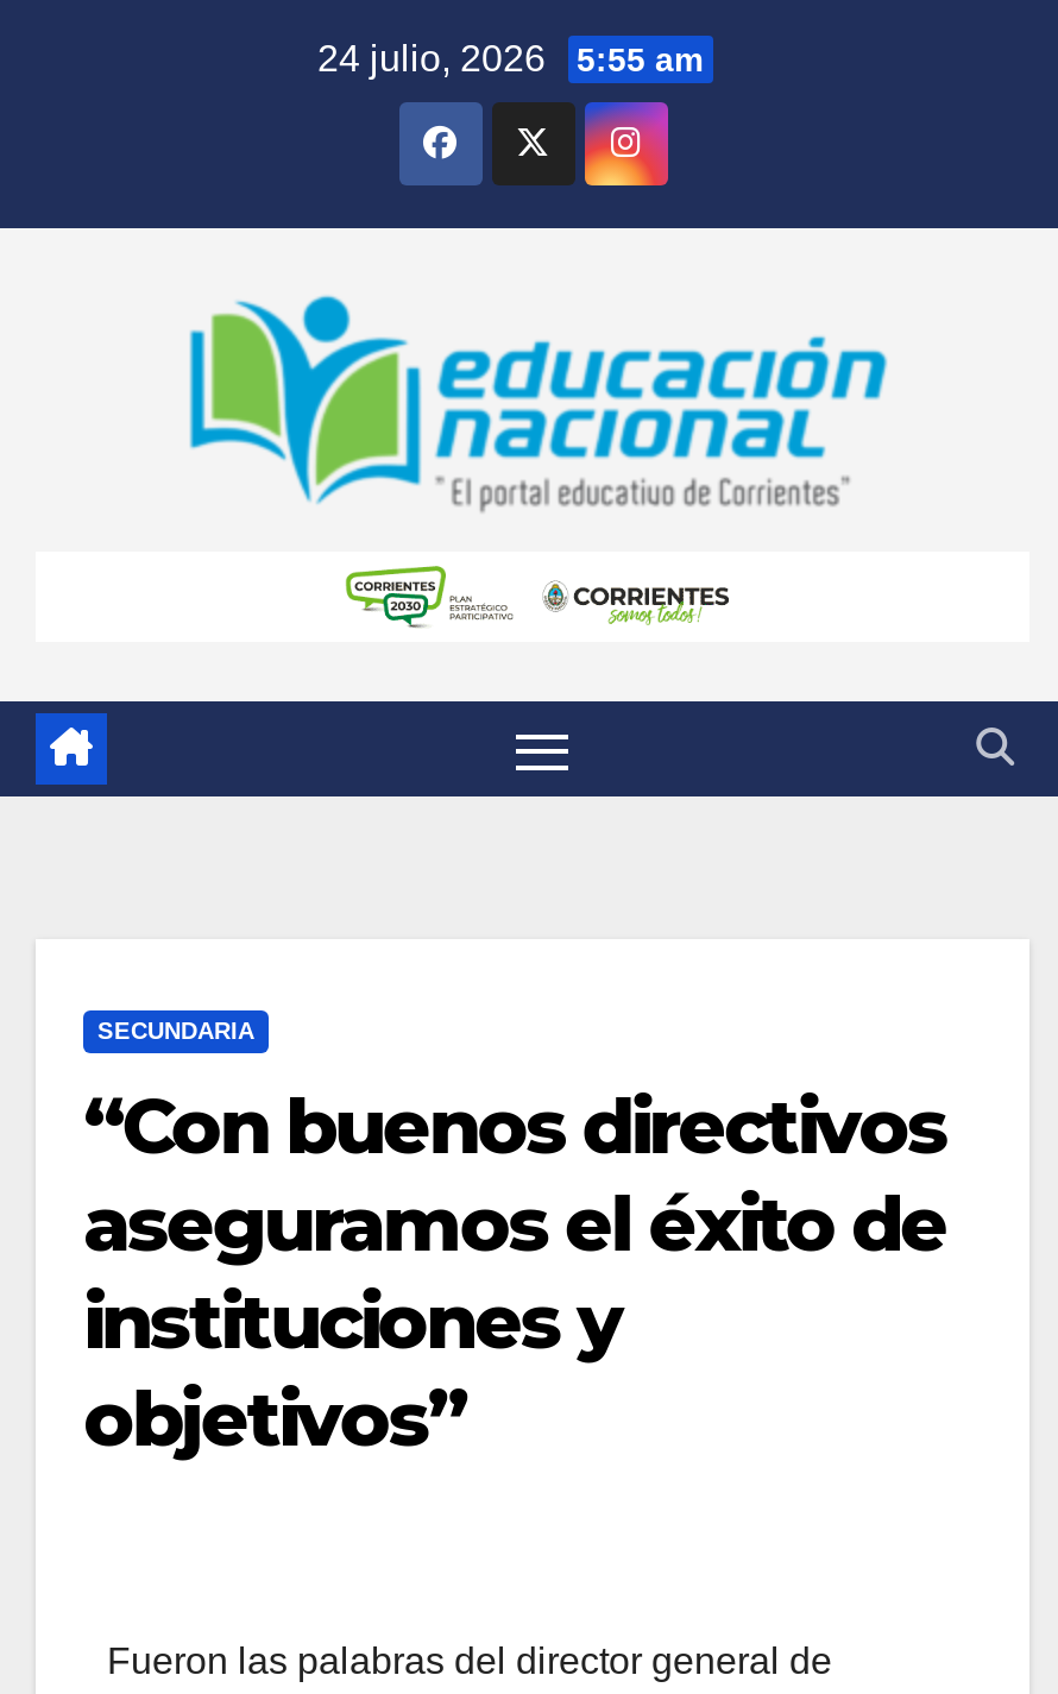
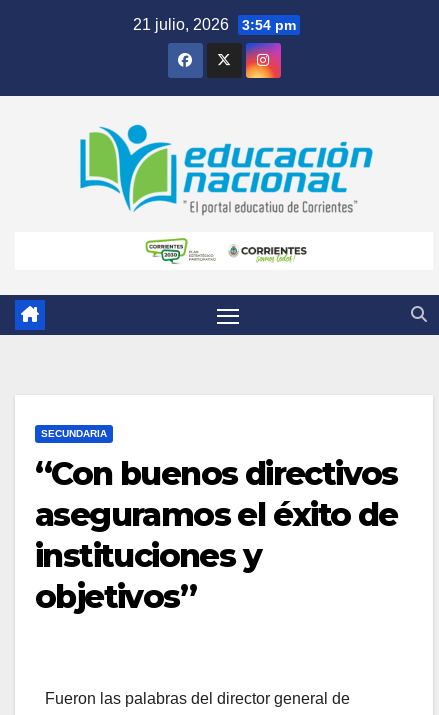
[317,38,703,78] 24 julio, 2026 5:55 am -> [133,16,296,33] 21 julio, 2026 3:54 pm

